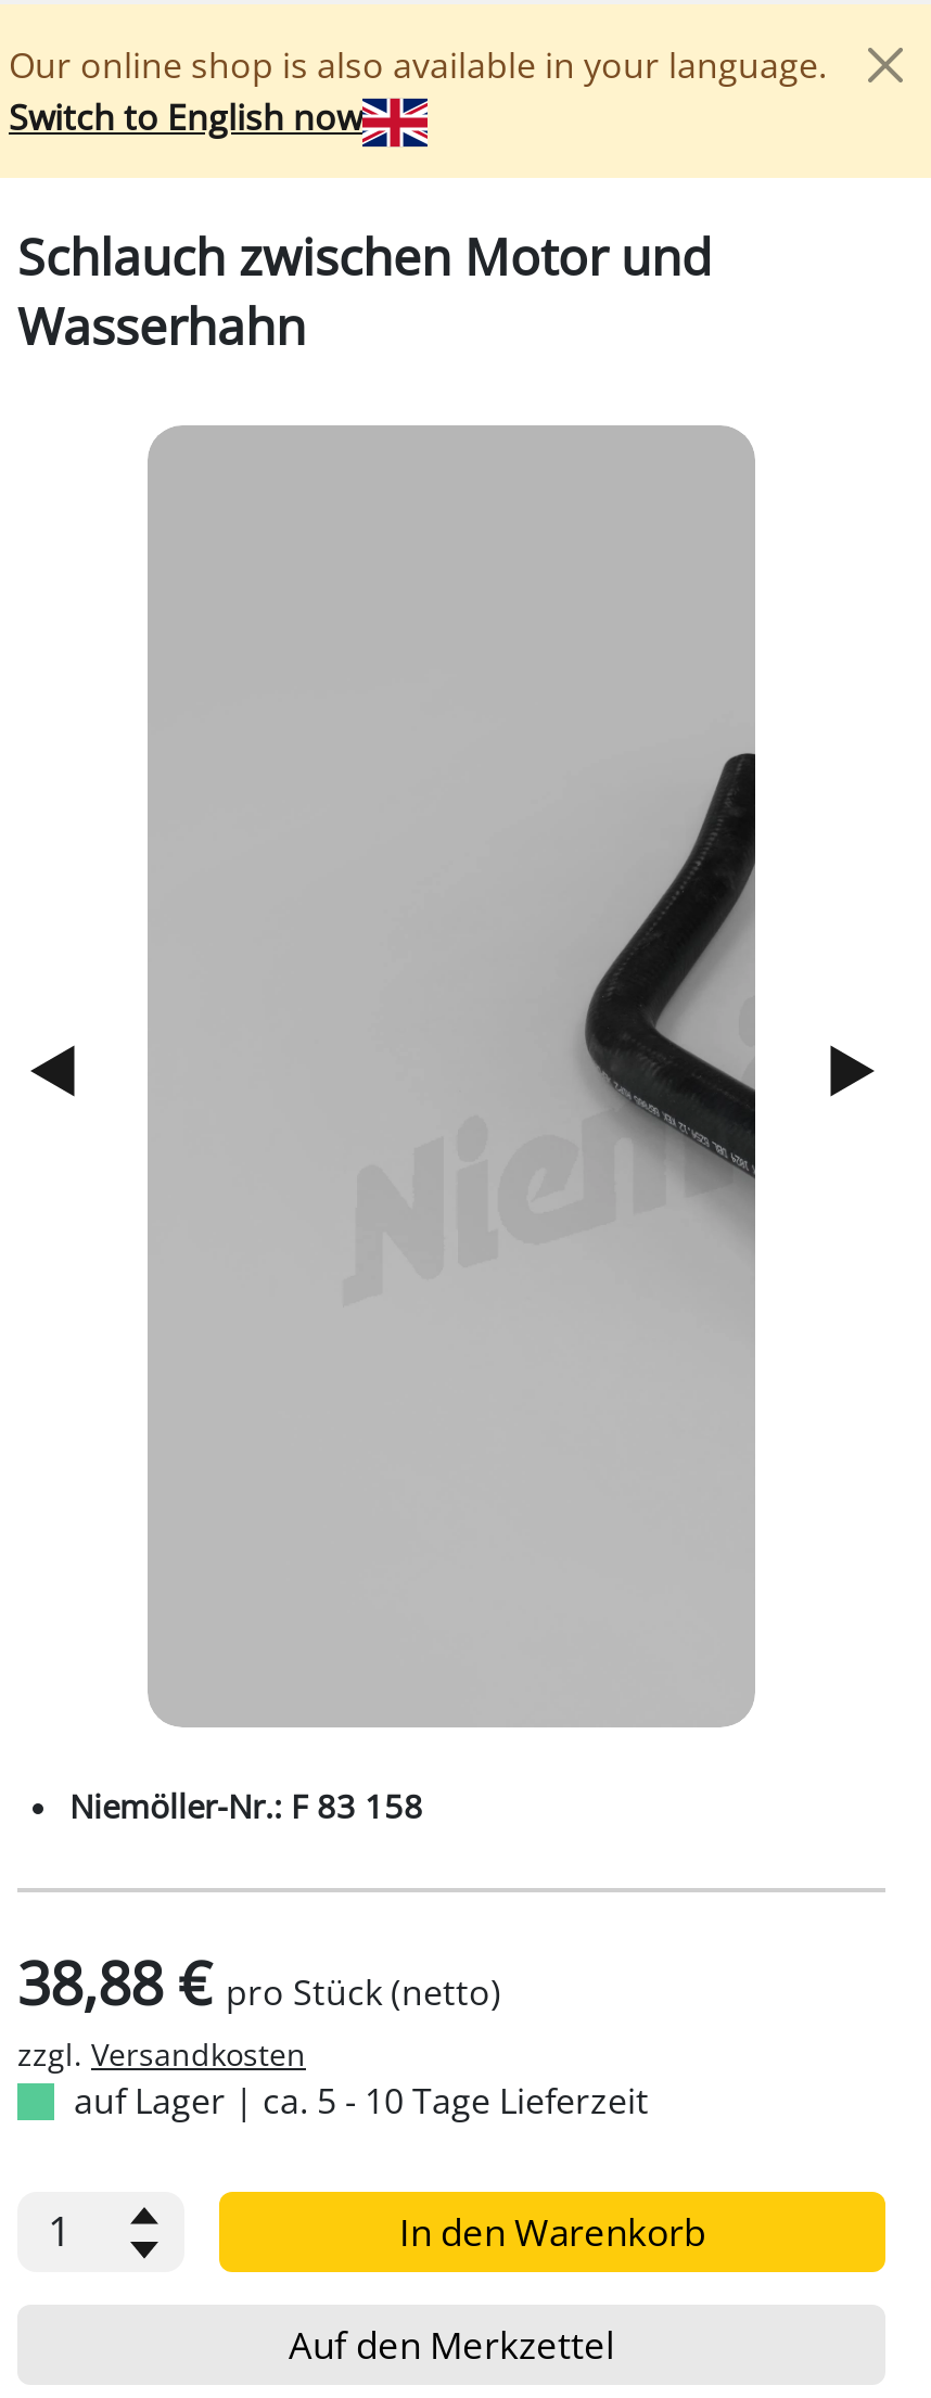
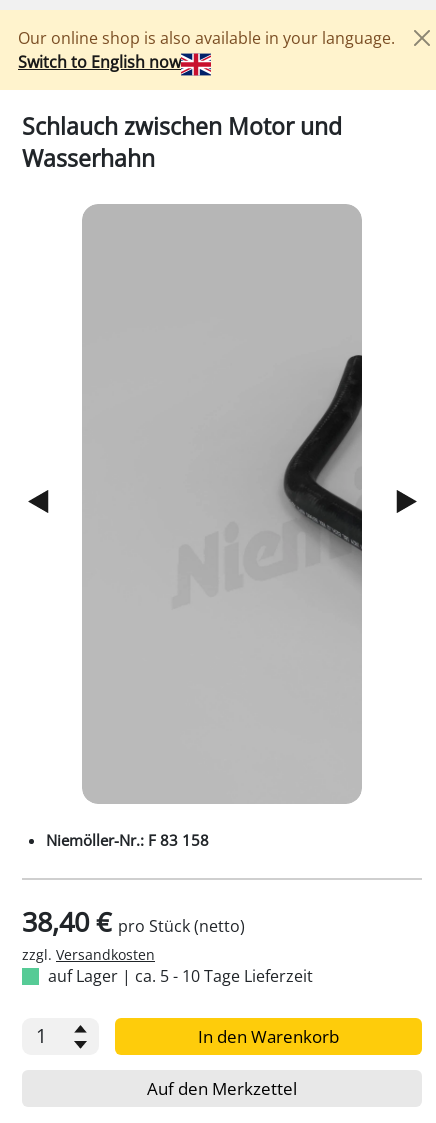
[17,1942,501,2023] 38,88 € pro Stück (netto) -> [22,903,245,940] 38,40 € pro Stück (netto)

